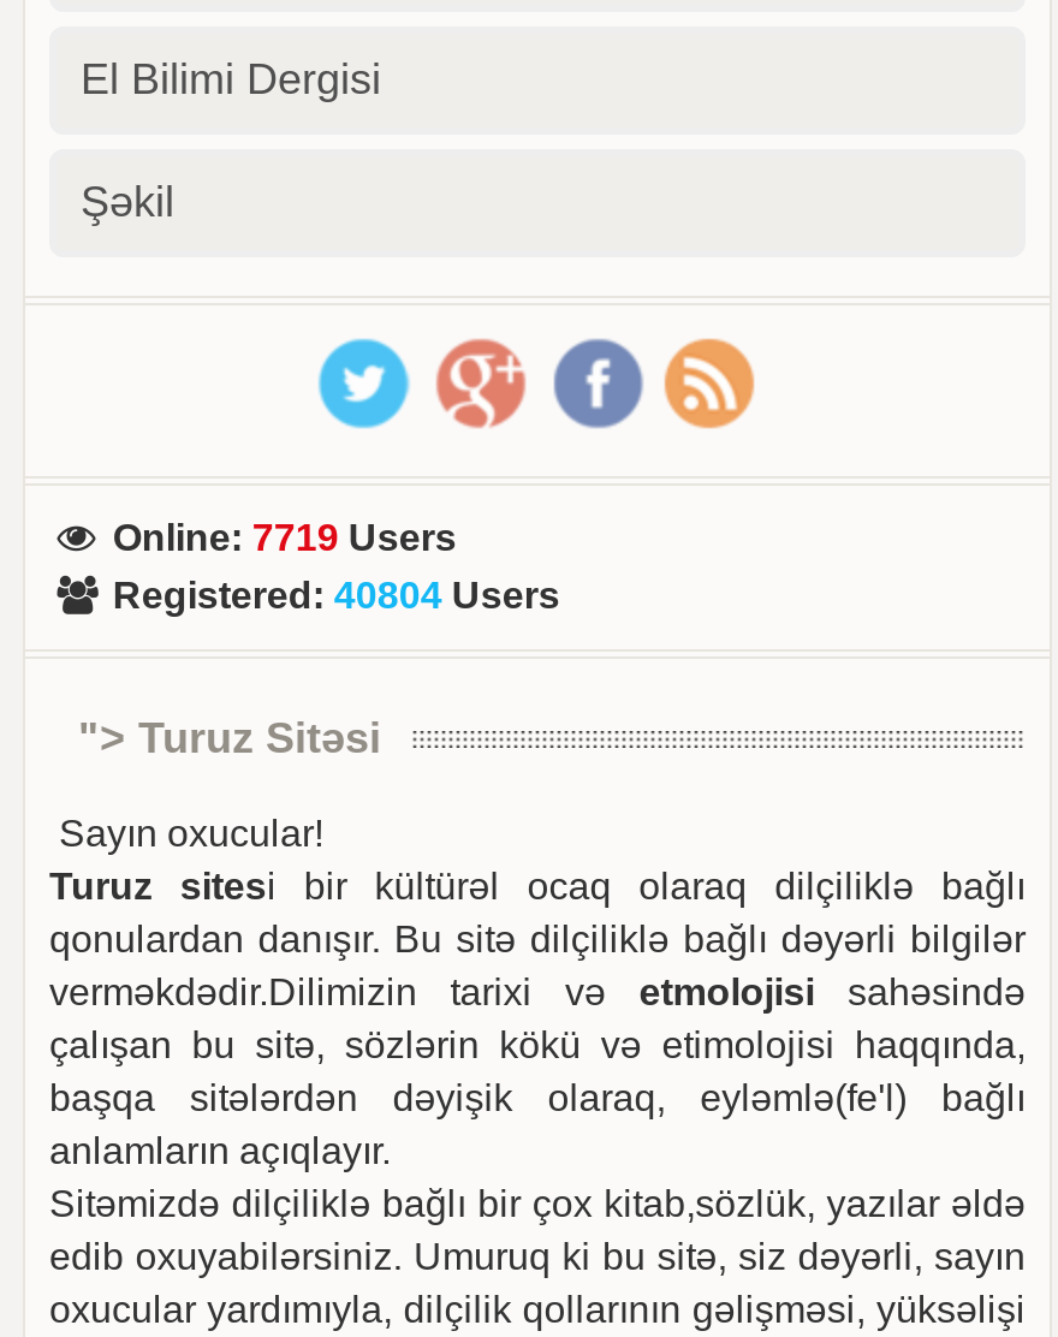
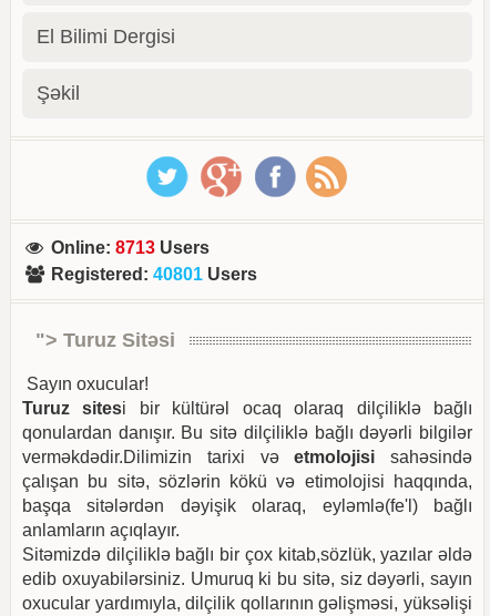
[113,517,457,558] Online: 7719 Users -> [51,238,210,257] Online: 8713 Users
[113,574,560,615] Registered: 40804 Users -> [51,265,258,284] Registered: 40801 Users

